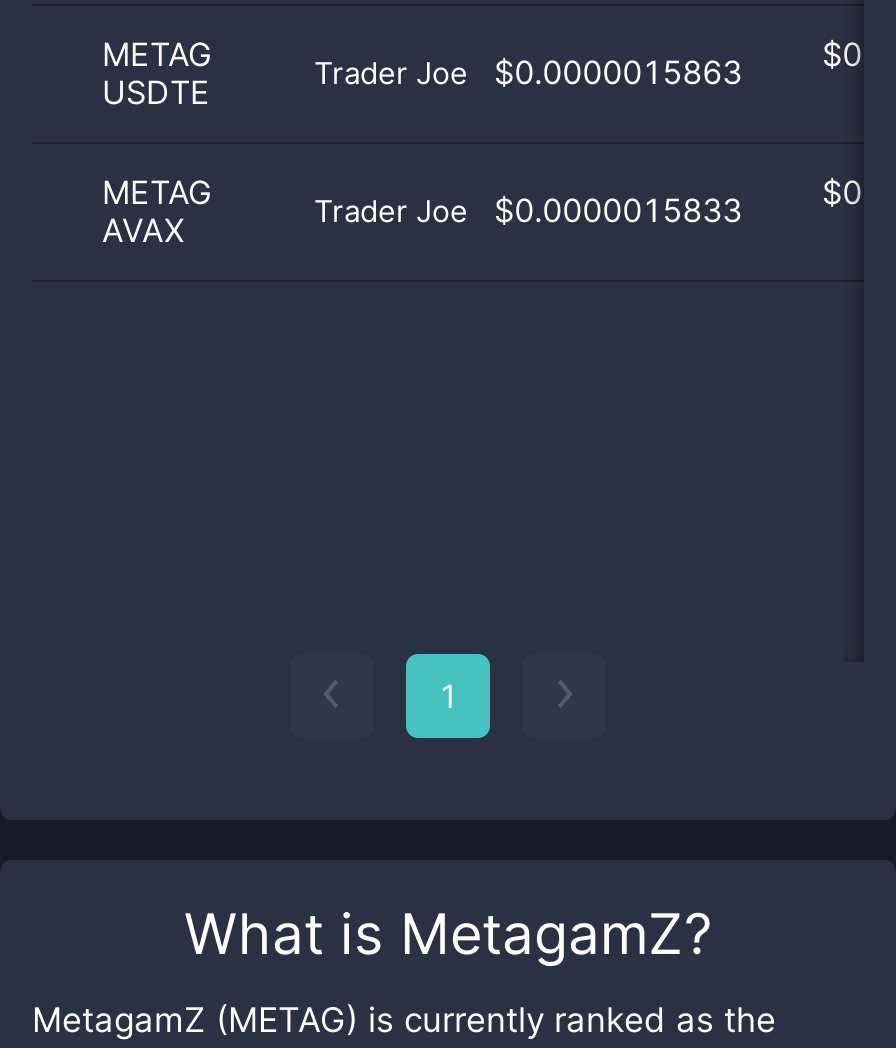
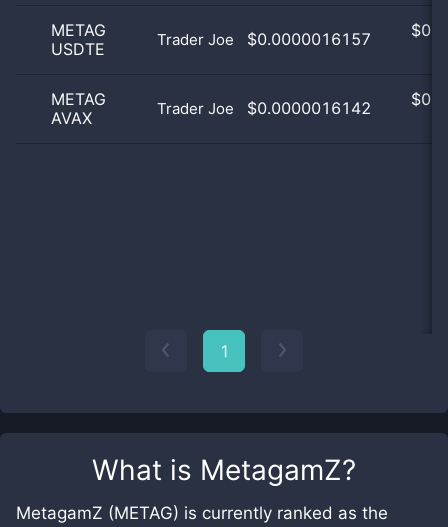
[494,52,742,92] $0.0000015863 -> [247,29,371,49] $0.0000016157
[494,190,742,230] $0.0000015833 -> [247,98,371,118] $0.0000016142

